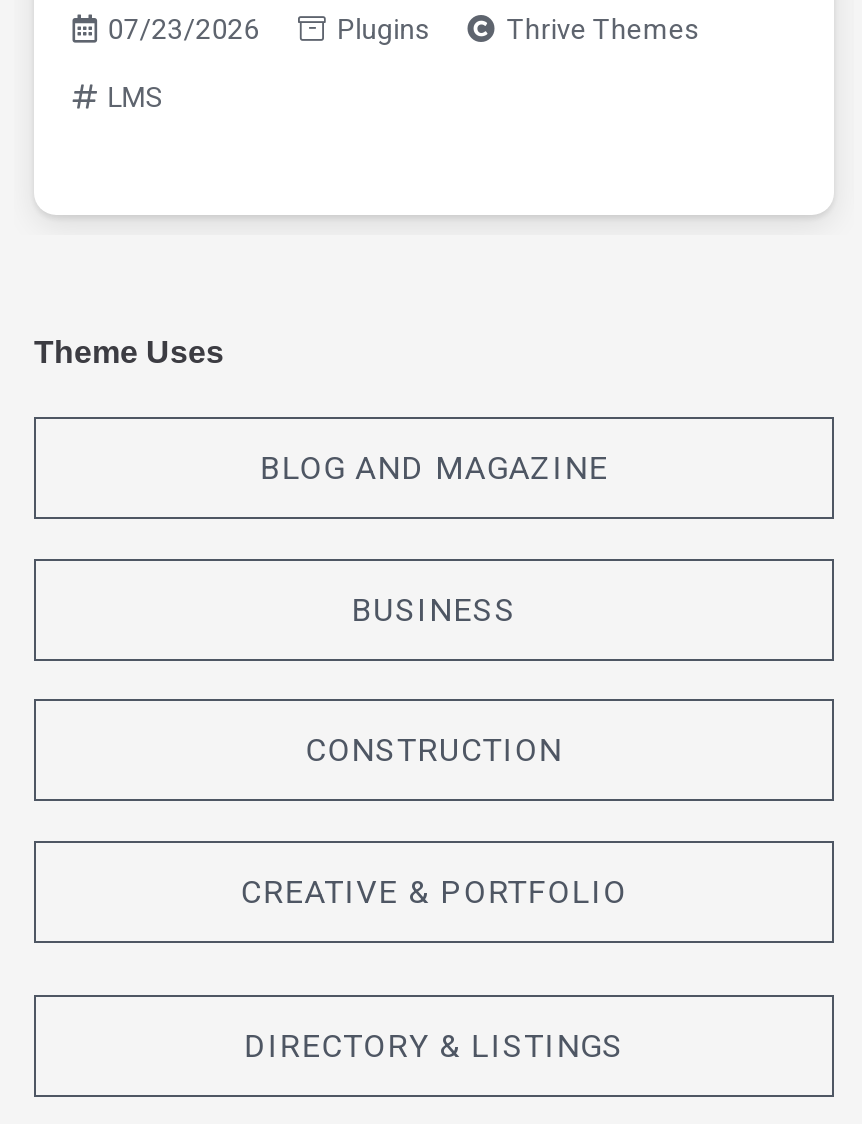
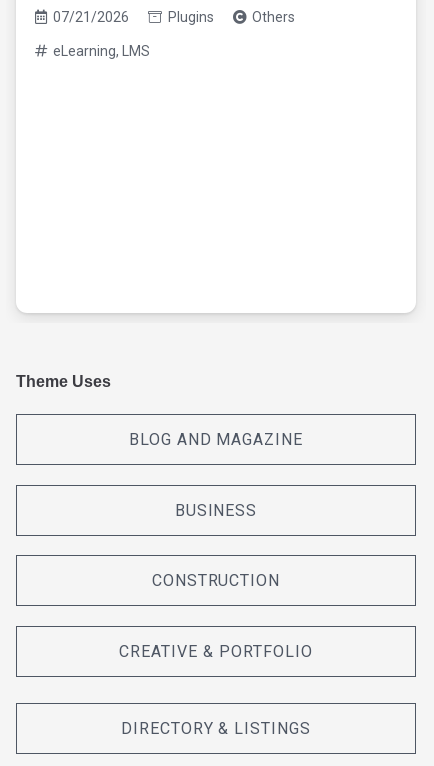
[108,13,260,45] 07/23/2026 -> [53,9,129,25] 07/21/2026
[507,13,699,45] Thrive Themes -> [252,9,295,25] Others
[108,82,164,114] LMS -> [53,43,150,59] eLearning, LMS

